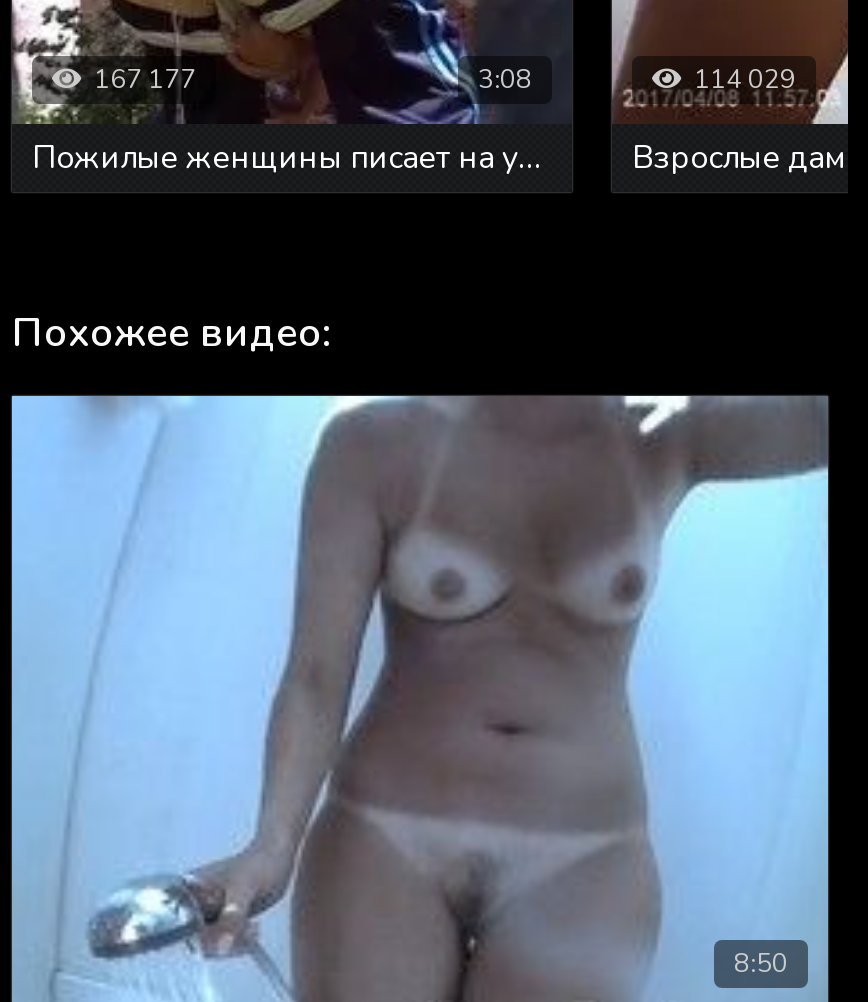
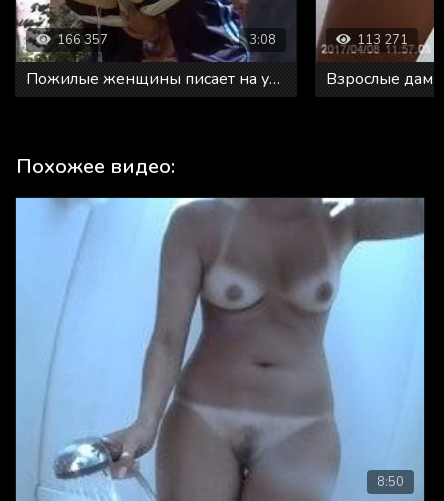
[94,62,196,98] 167 177 -> [57,31,108,49] 166 357
[694,62,796,98] 114 029 -> [357,31,408,49] 113 271

